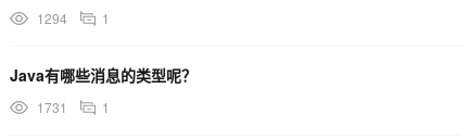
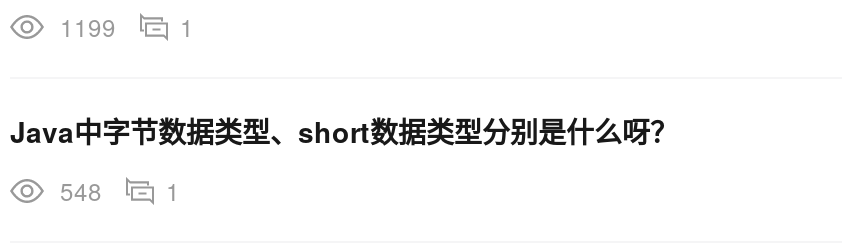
[37,9,110,27] 1294 1 -> [60,9,194,43] 1199 1
[10,64,197,86] Java有哪些消息的类型呢？ -> [10,111,678,151] Java中字节数据类型、short数据类型分别是什么呀？
[37,98,110,116] 1731 1 -> [60,173,180,207] 548 1

